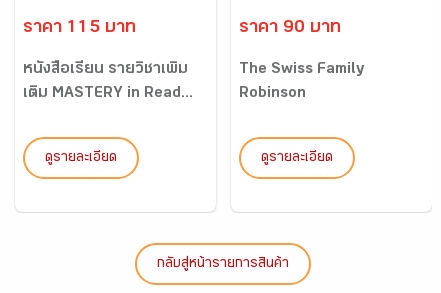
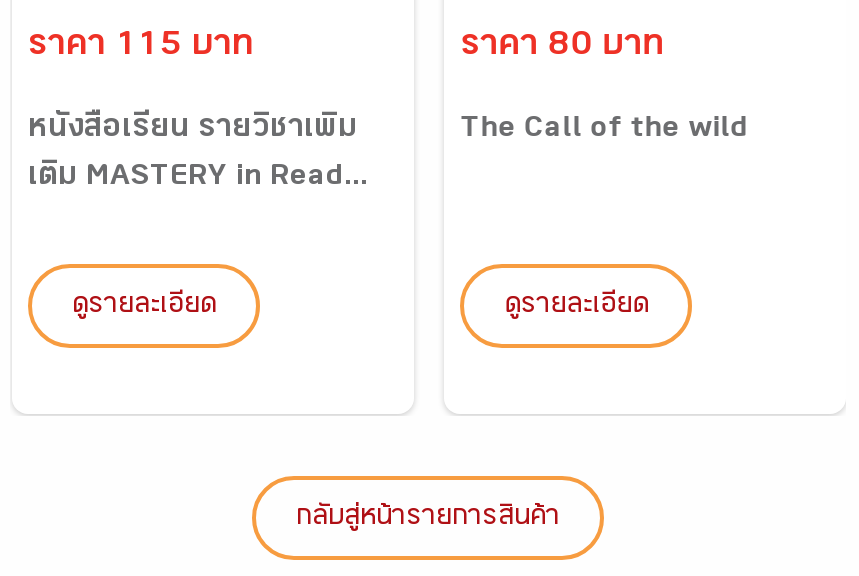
[239,22,364,101] ราคา 90 บาท | The Swiss Family | Robinson -> [460,34,748,144] ราคา 80 บาท | The Call of the wild

